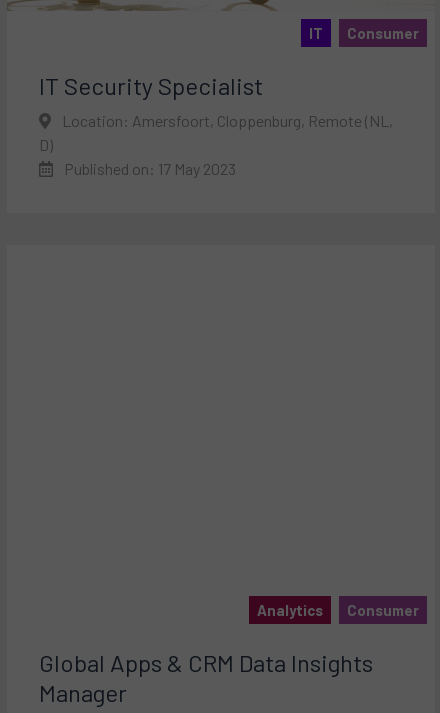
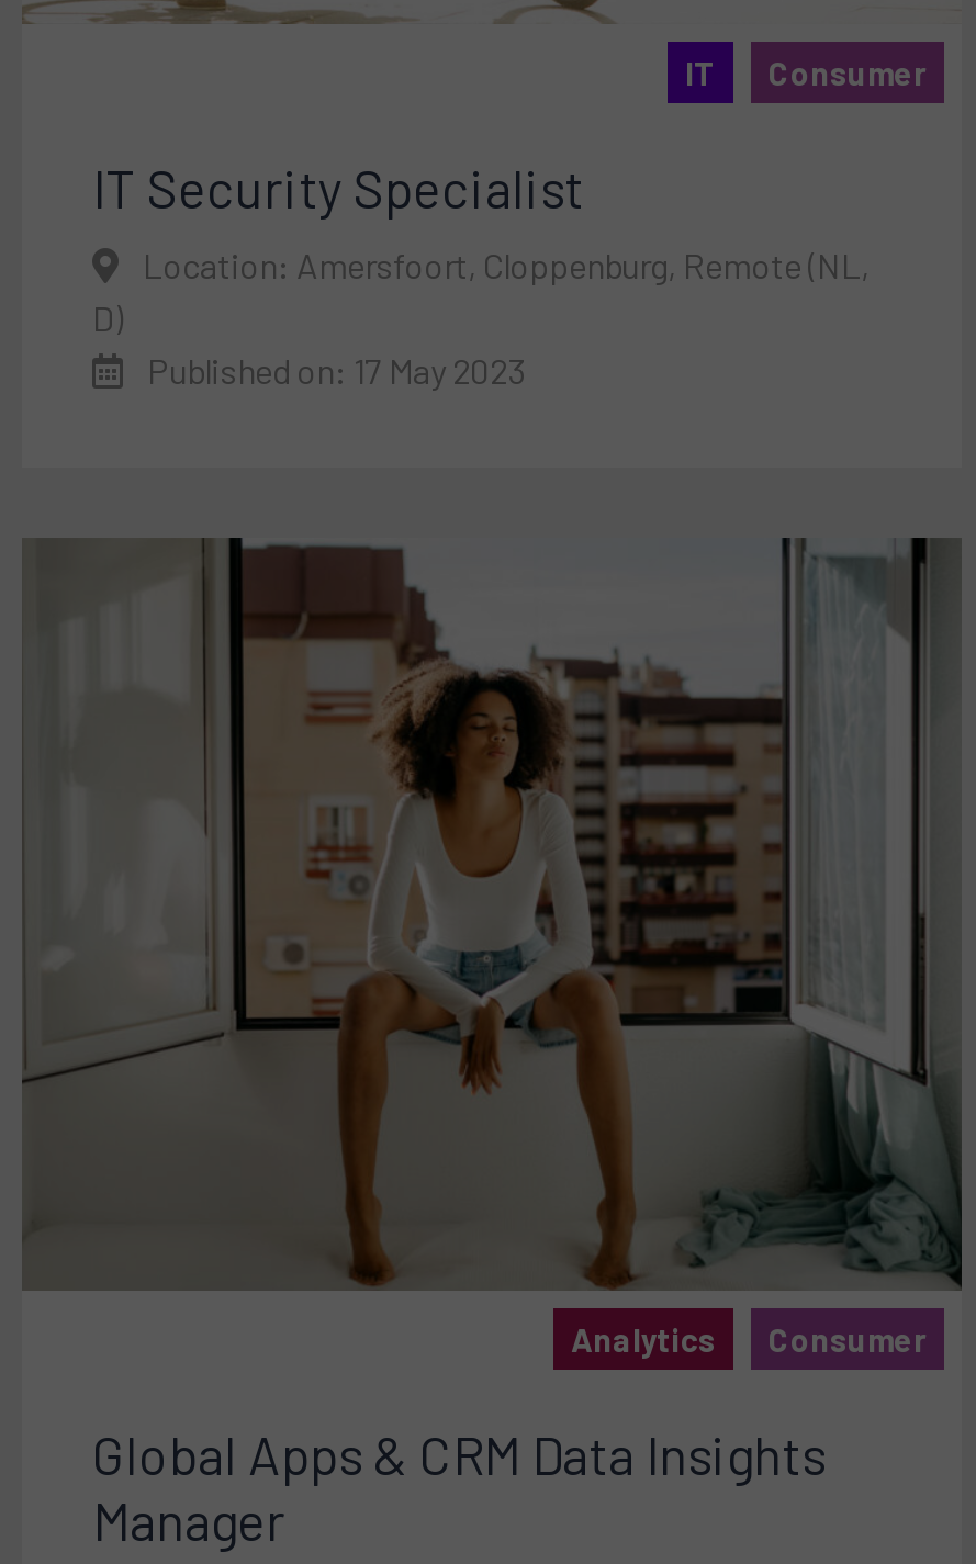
none -> [20,536,964,1293] [image]

